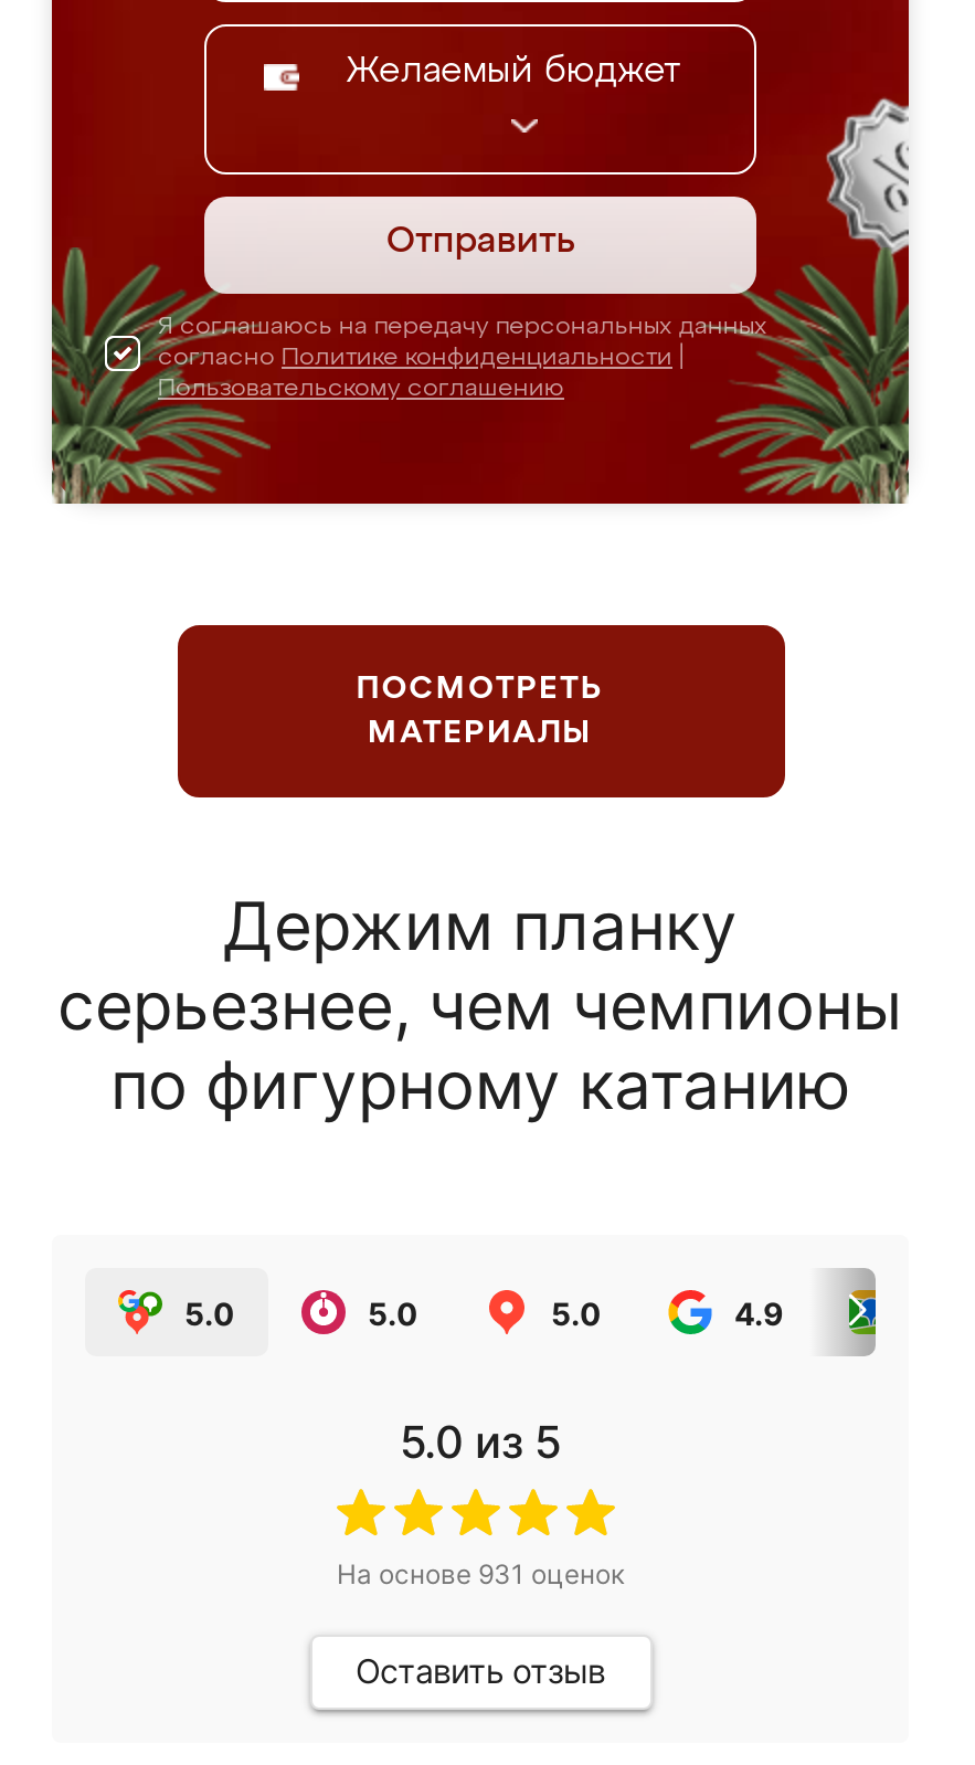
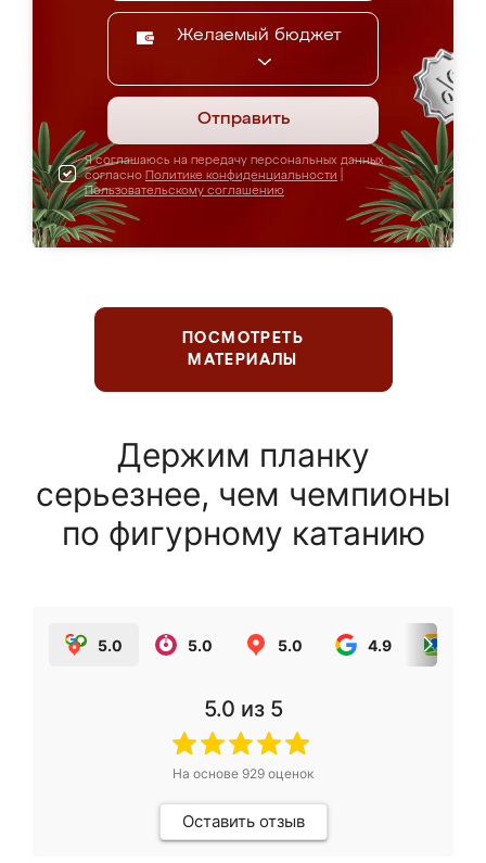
[337,1557,624,1590] На основе 931 оценок -> [172,765,314,782] На основе 929 оценок

